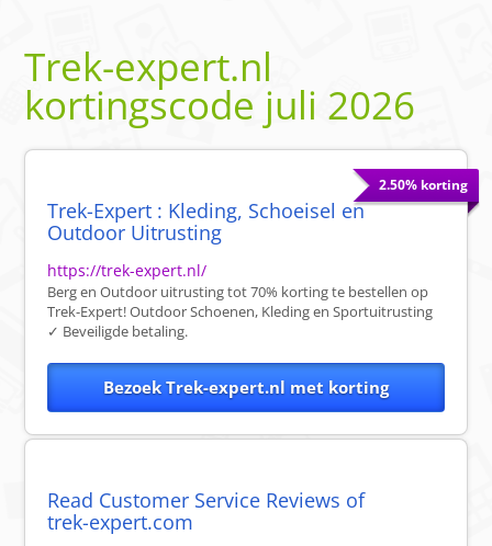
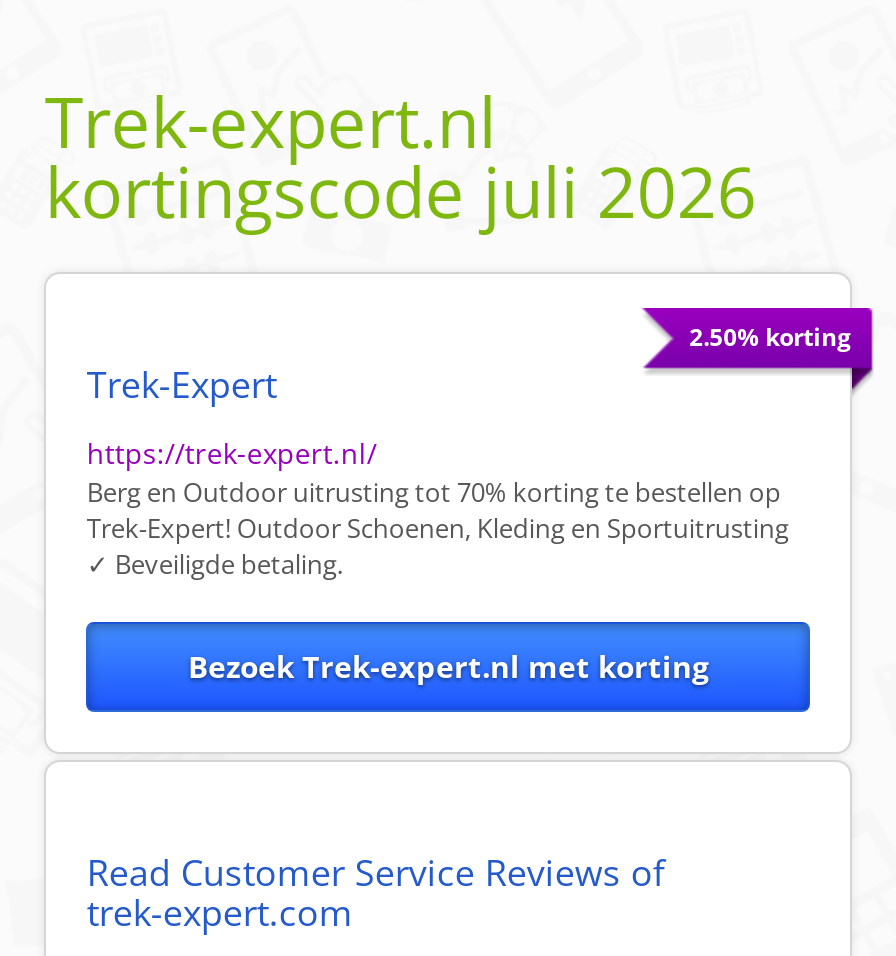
[48,198,365,246] Trek-Expert : Kleding, Schoeisel en | Outdoor Uitrusting -> [87,361,277,409] Trek-Expert

